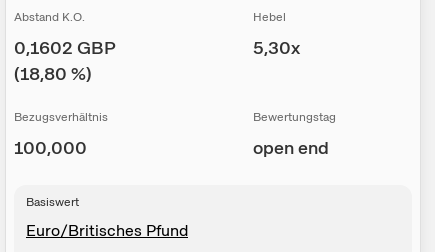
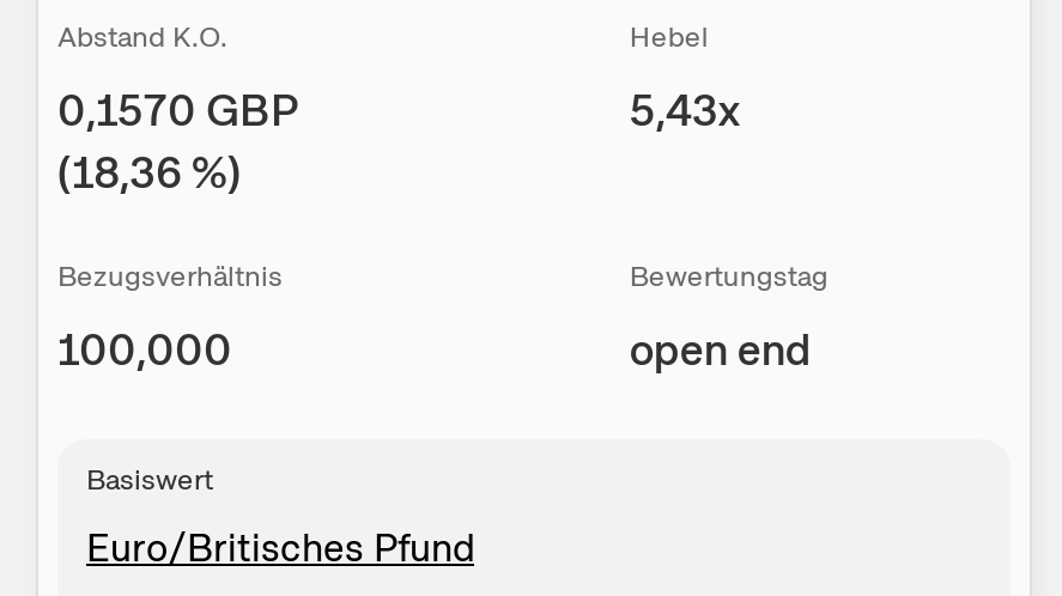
[14,36,116,59] 0,1602 GBP -> [57,83,299,138] 0,1570 GBP
[253,36,300,59] 5,30x -> [629,83,739,138] 5,43x
[14,62,92,85] (18,80 %) -> [57,145,242,200] (18,36 %)

